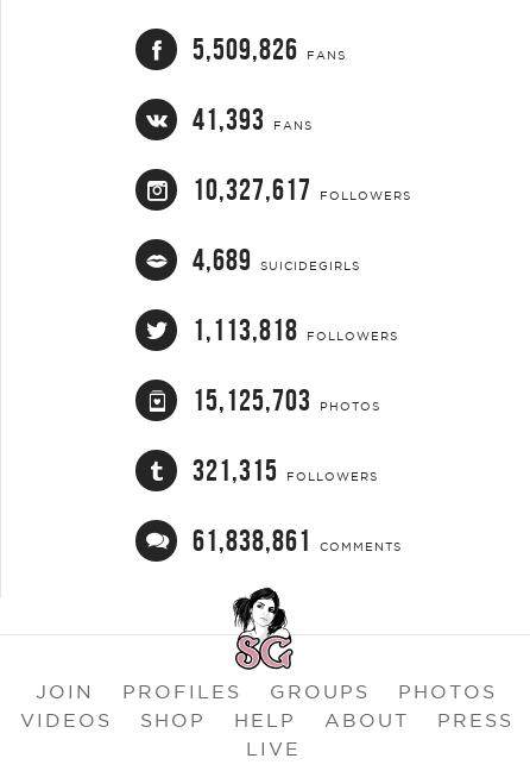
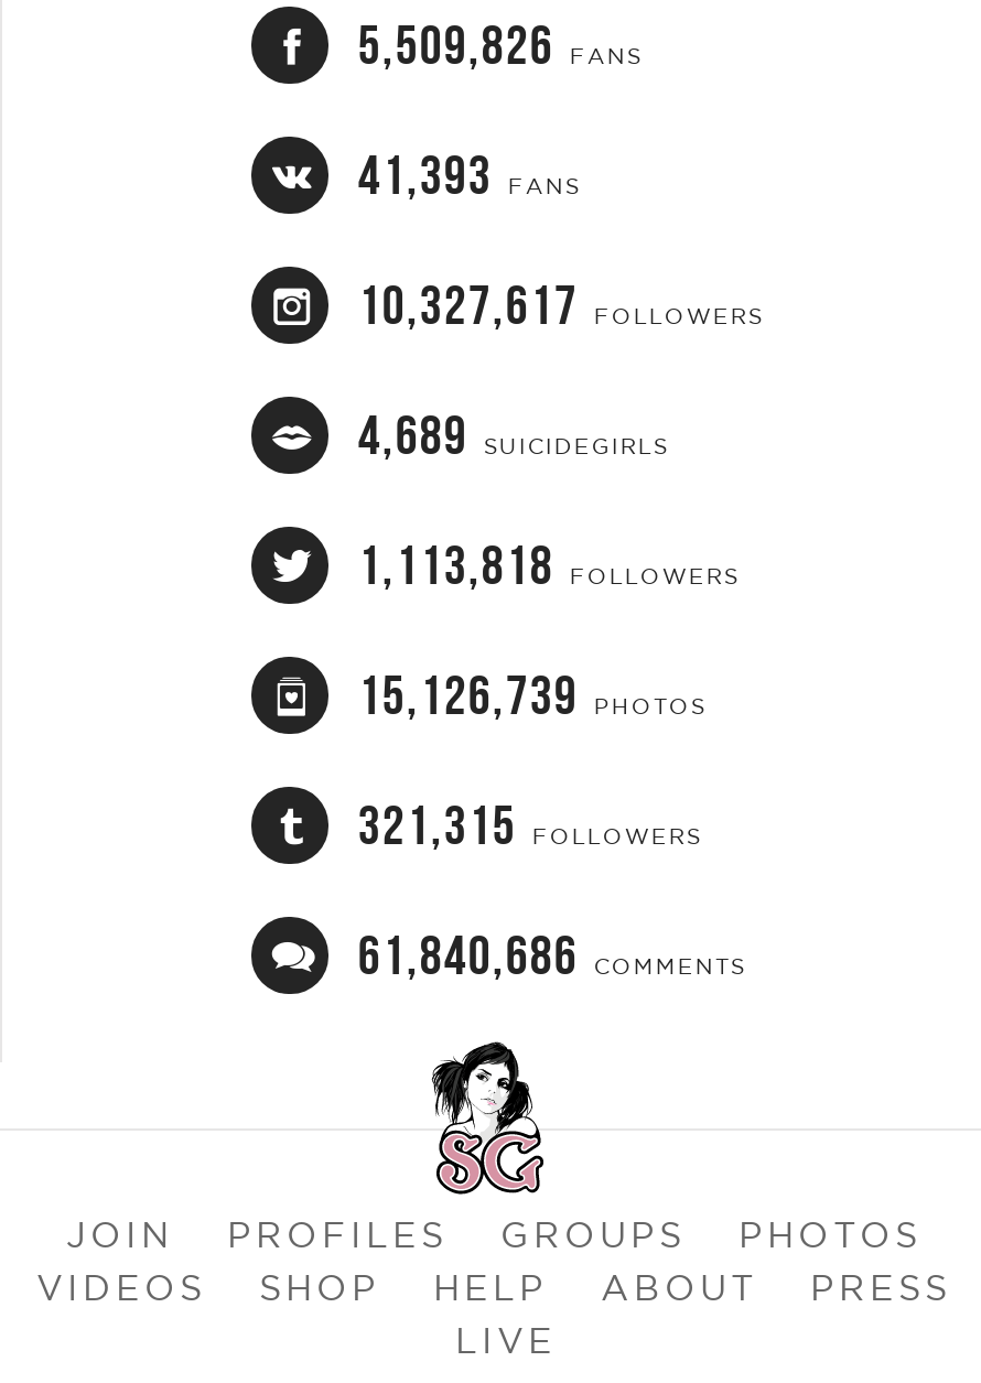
[193,385,381,417] 15,125,703 PHOTOS -> [358,666,706,726] 15,126,739 PHOTOS
[193,525,402,557] 61,838,861 COMMENTS -> [358,926,746,986] 61,840,686 COMMENTS

